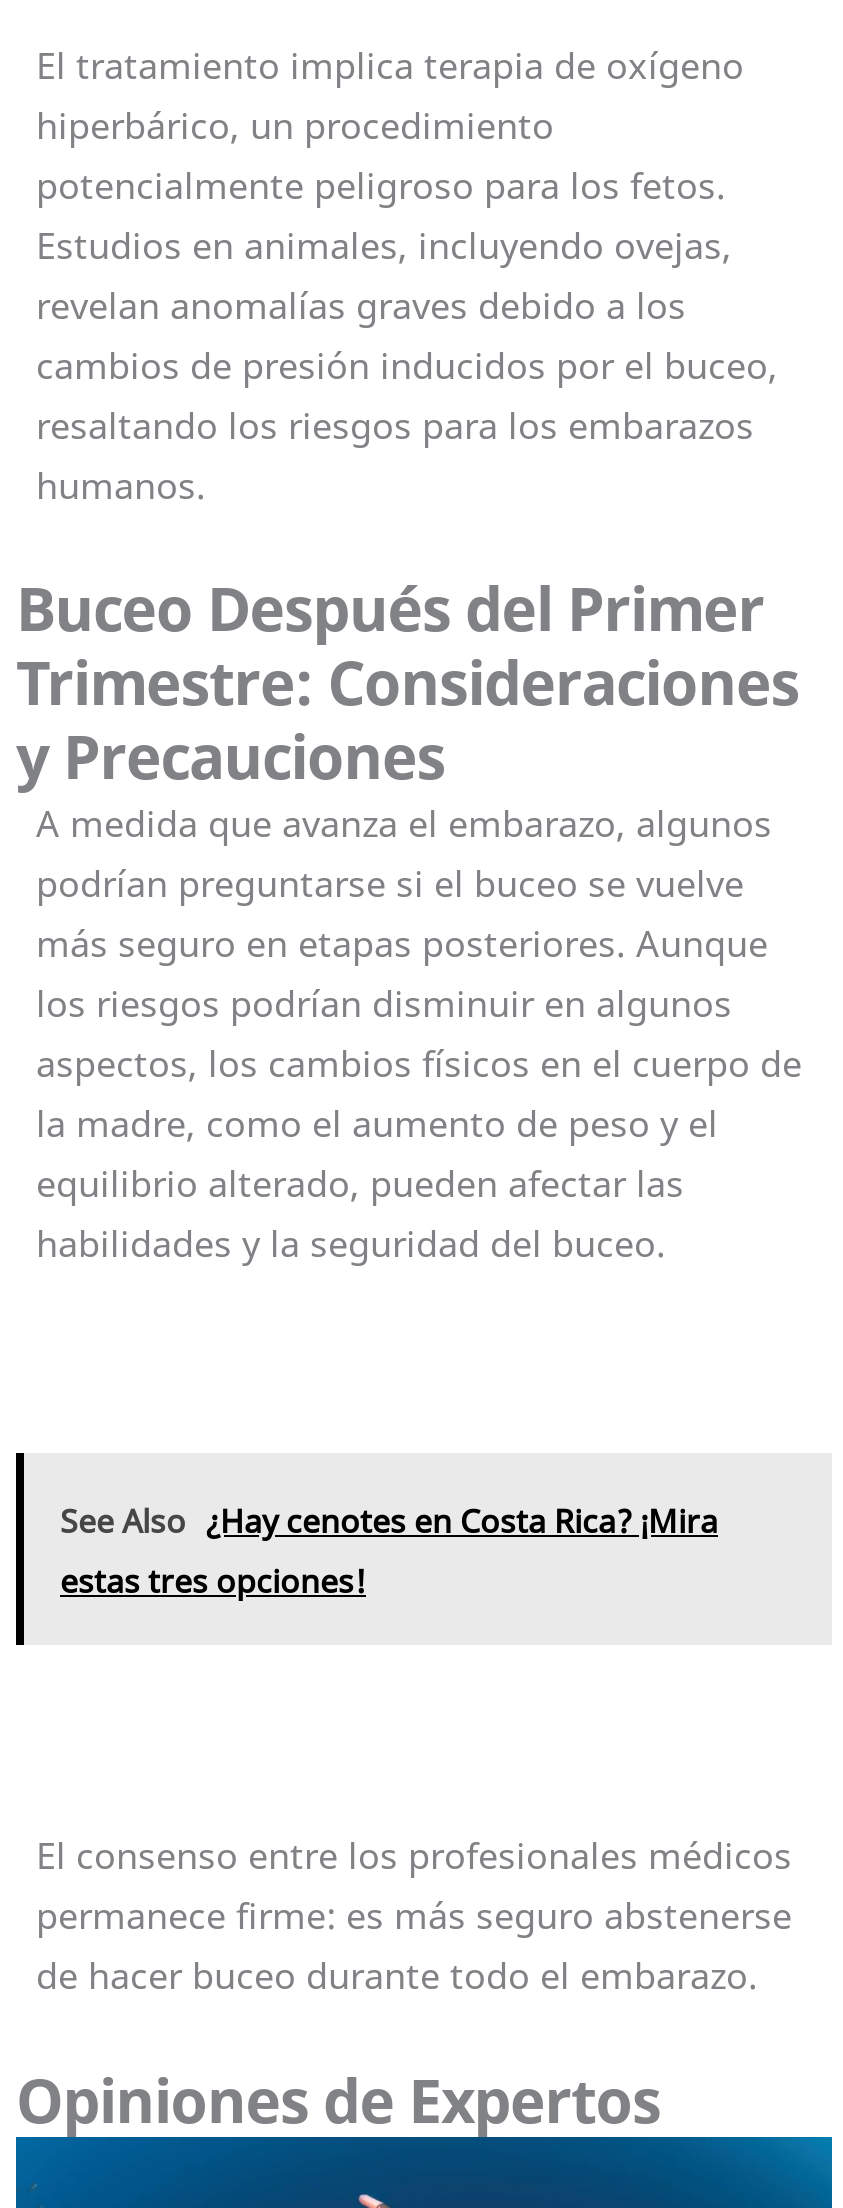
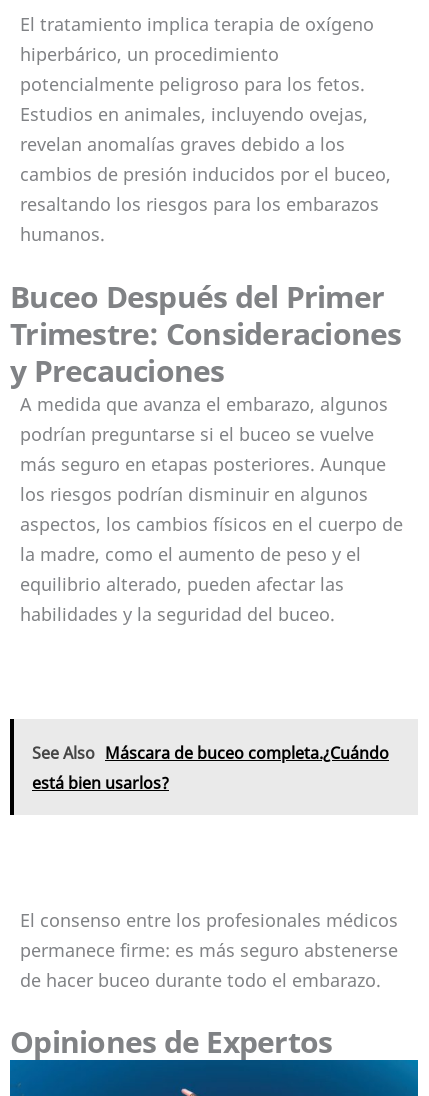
[60,1499,718,1603] See Also ¿Hay cenotes en Costa Rica? ¡Mira | estas tres opciones! -> [32,742,389,794] See Also Máscara de buceo completa.¿Cuándo | está bien usarlos?

